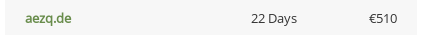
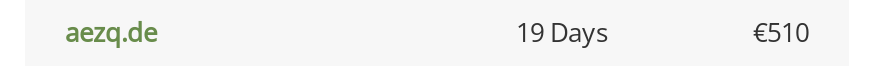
[250,9,296,27] 22 Days -> [516,14,608,50] 19 Days

